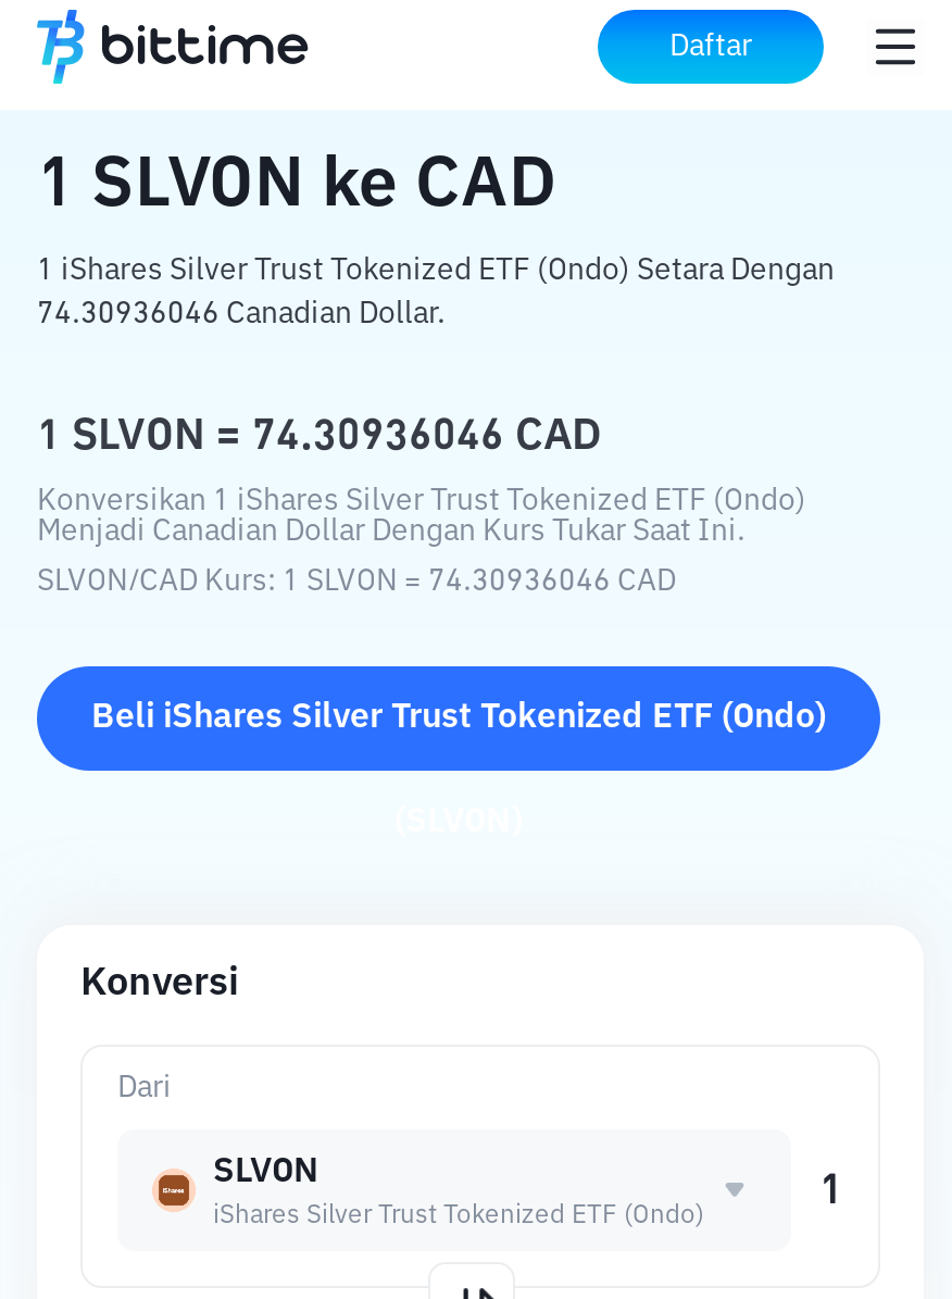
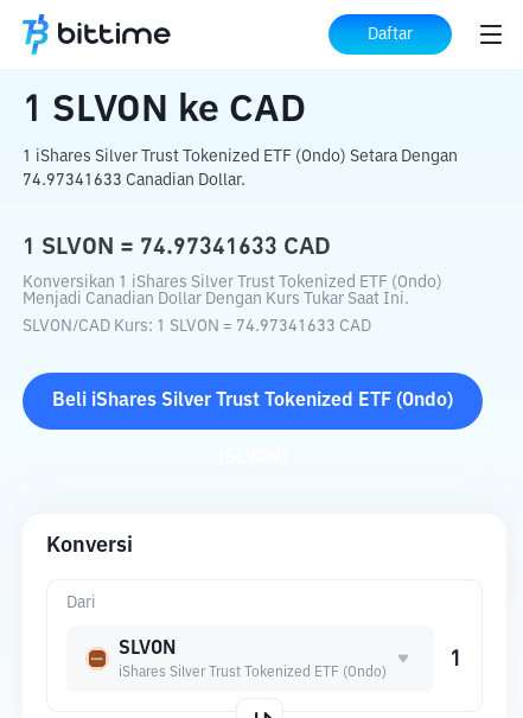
[37,299,446,329] 74.30936046 Canadian Dollar. -> [23,172,245,189] 74.97341633 Canadian Dollar.
[37,414,602,458] 1 SLVON = 74.30936046 CAD -> [23,235,331,259] 1 SLVON = 74.97341633 CAD
[37,566,676,597] SLVON/CAD Kurs: 1 SLVON = 74.30936046 CAD -> [23,318,371,335] SLVON/CAD Kurs: 1 SLVON = 74.97341633 CAD

